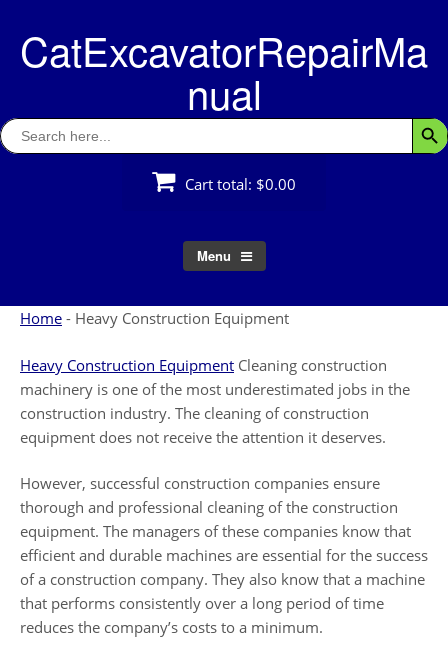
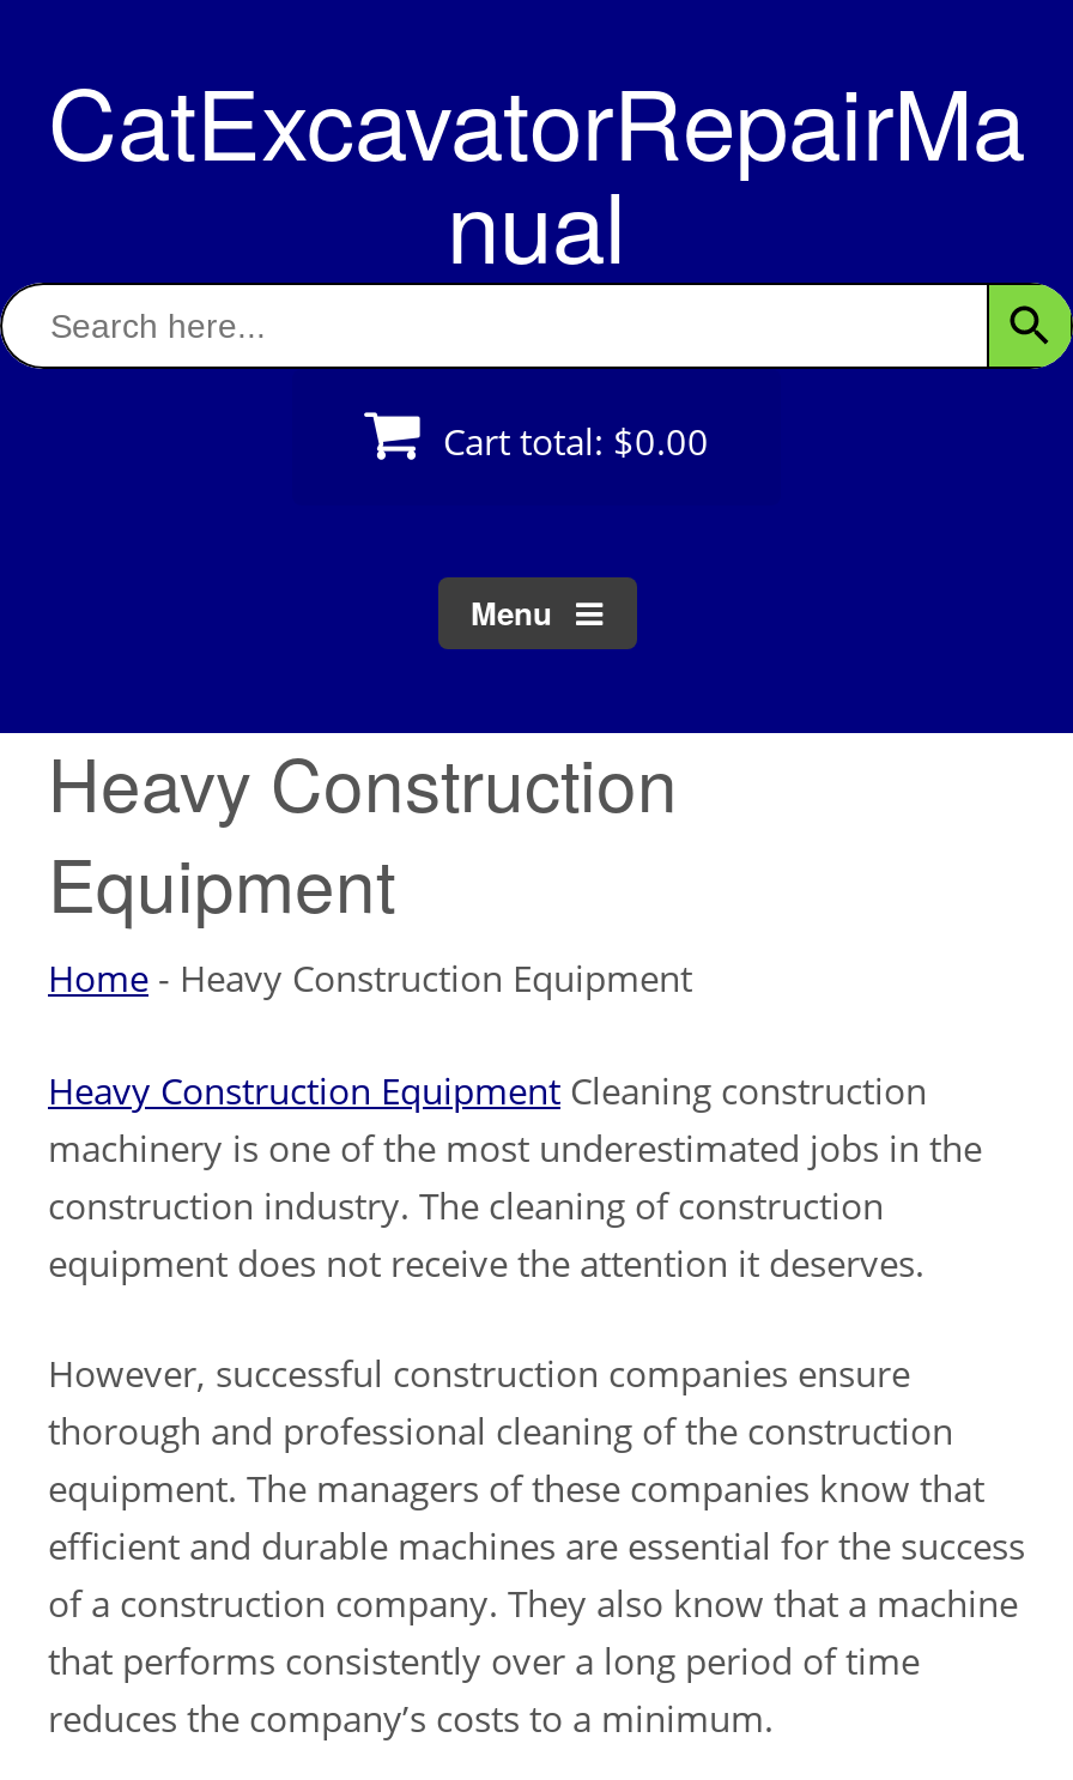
none -> [48,731,678,934] Heavy Construction | Equipment

